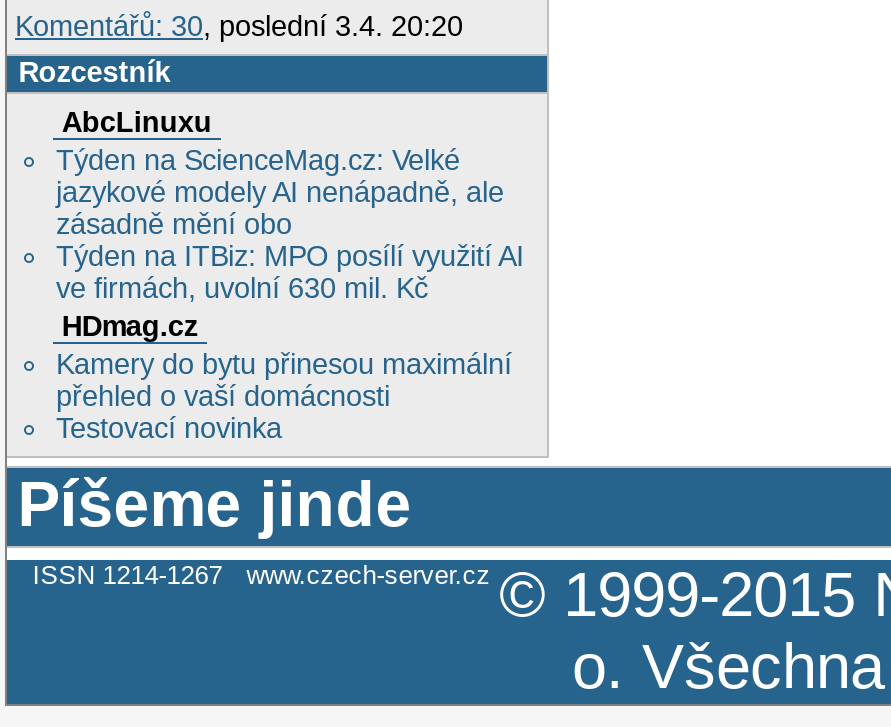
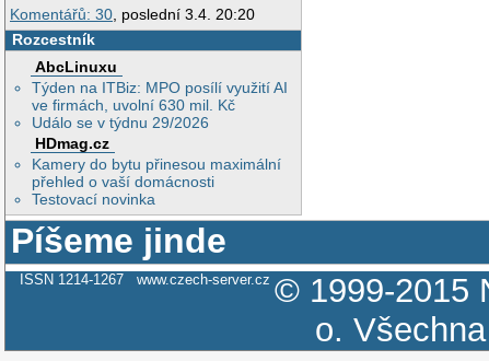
[56,144,504,240] Týden na ScienceMag.cz: Velké | jazykové modely AI nenápadně, ale | zásadně mění obo -> none
moved [56,240,524,304] -> [32,79,288,114]: Týden na ITBiz: MPO posílí využití AI | ve firmách, uvolní 630 mil. Kč
none -> [32,114,209,131] Událo se v týdnu 29/2026

